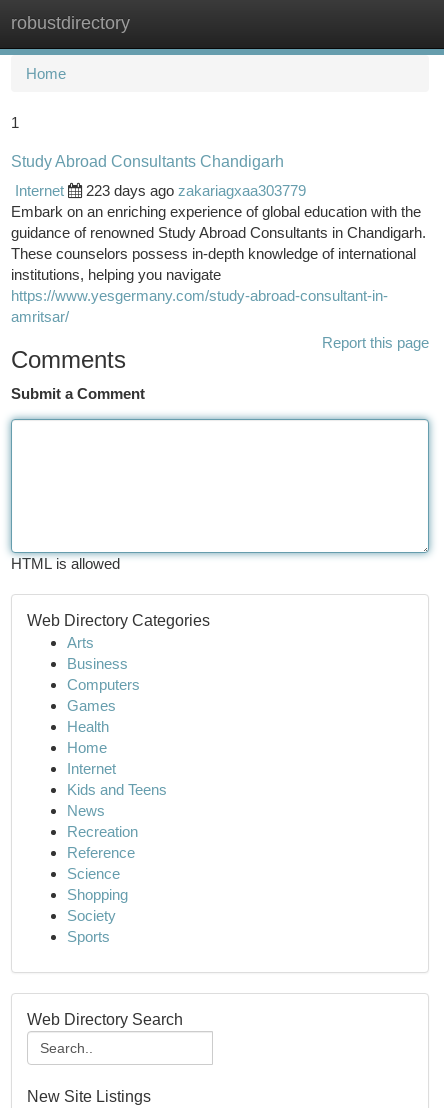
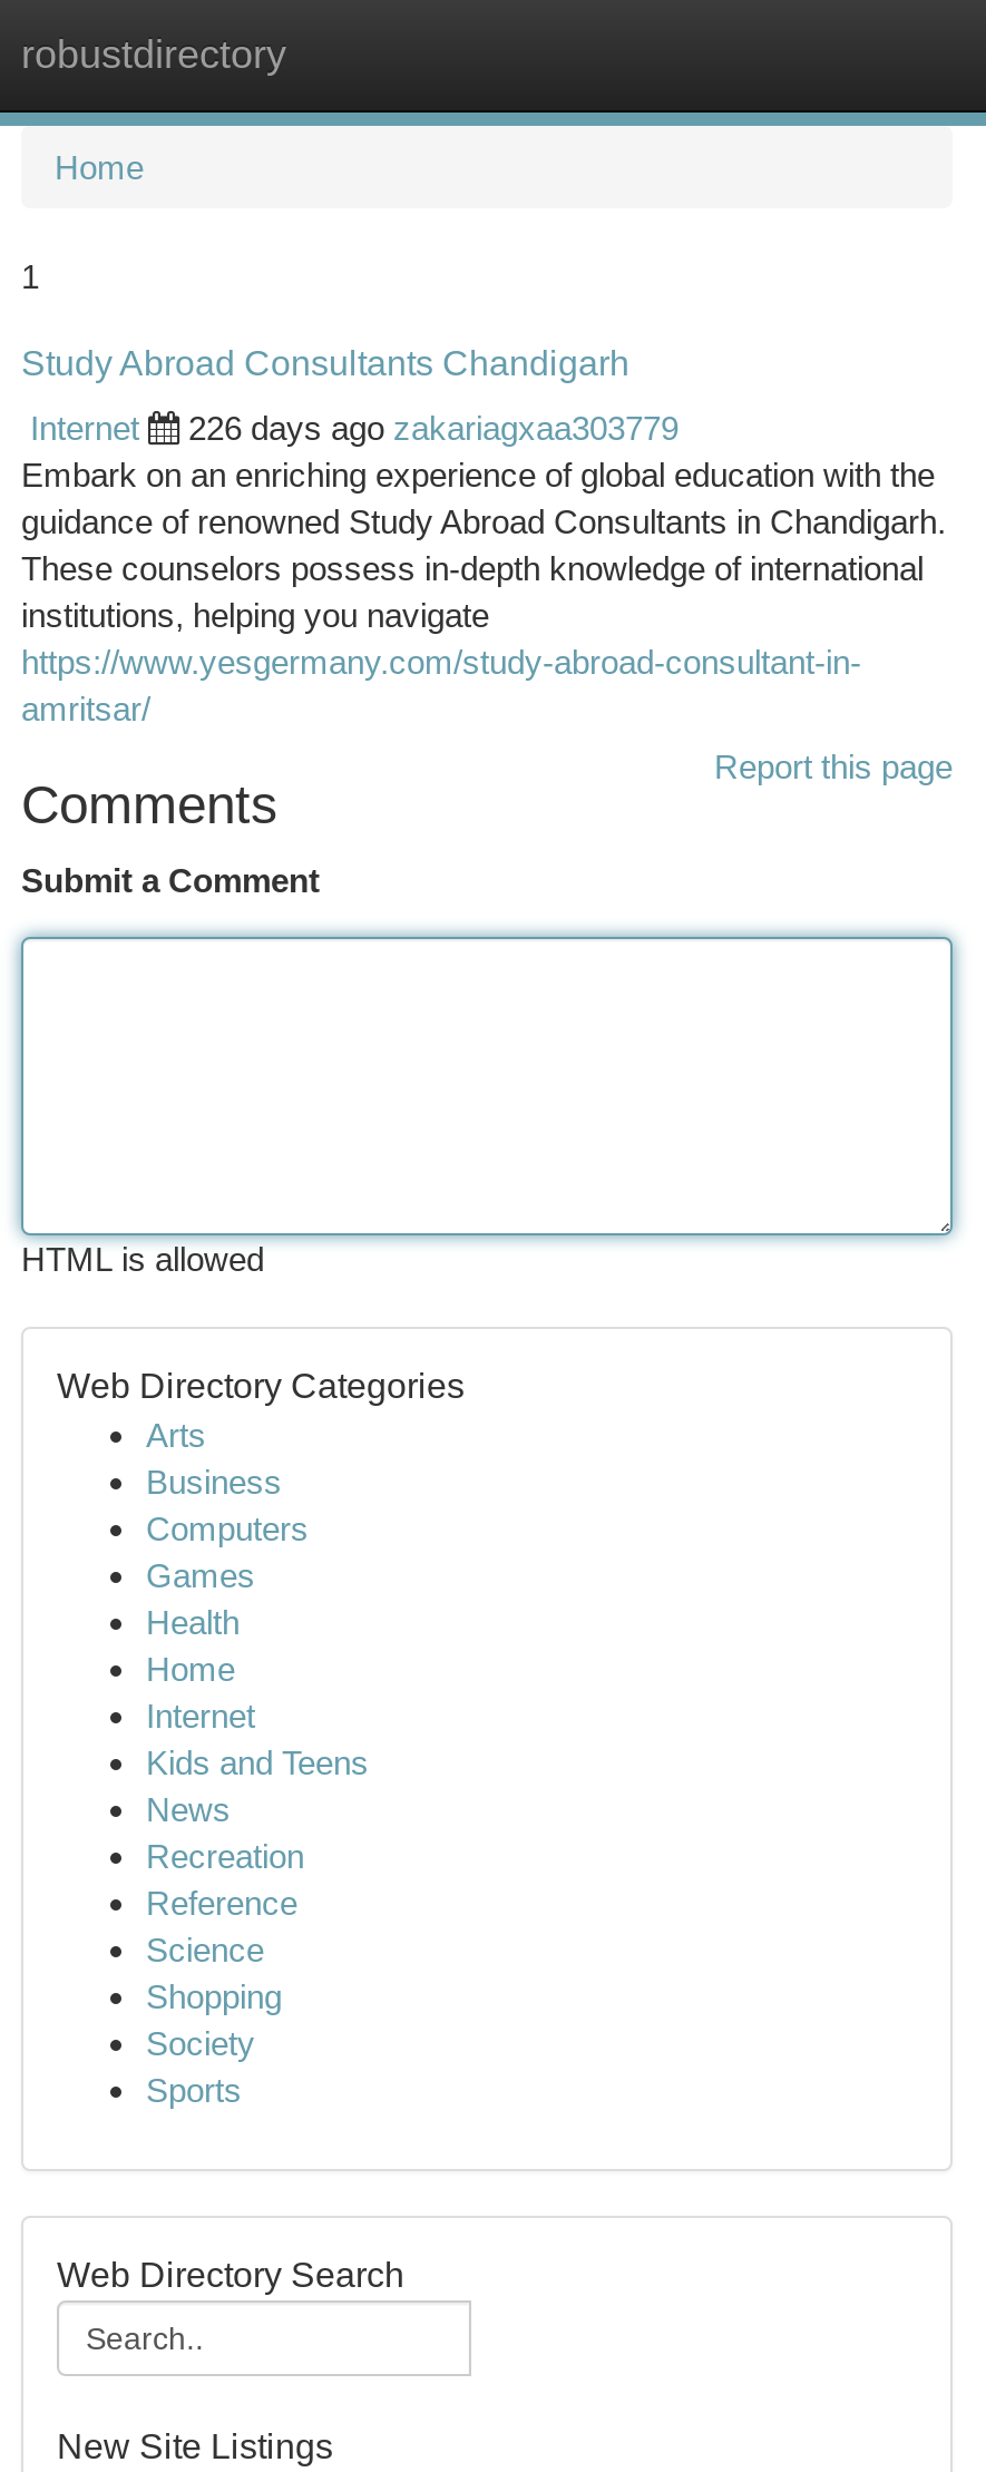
[86,182,306,199] 223 days ago zakariagxaa303779 -> [188,409,679,447] 226 days ago zakariagxaa303779

